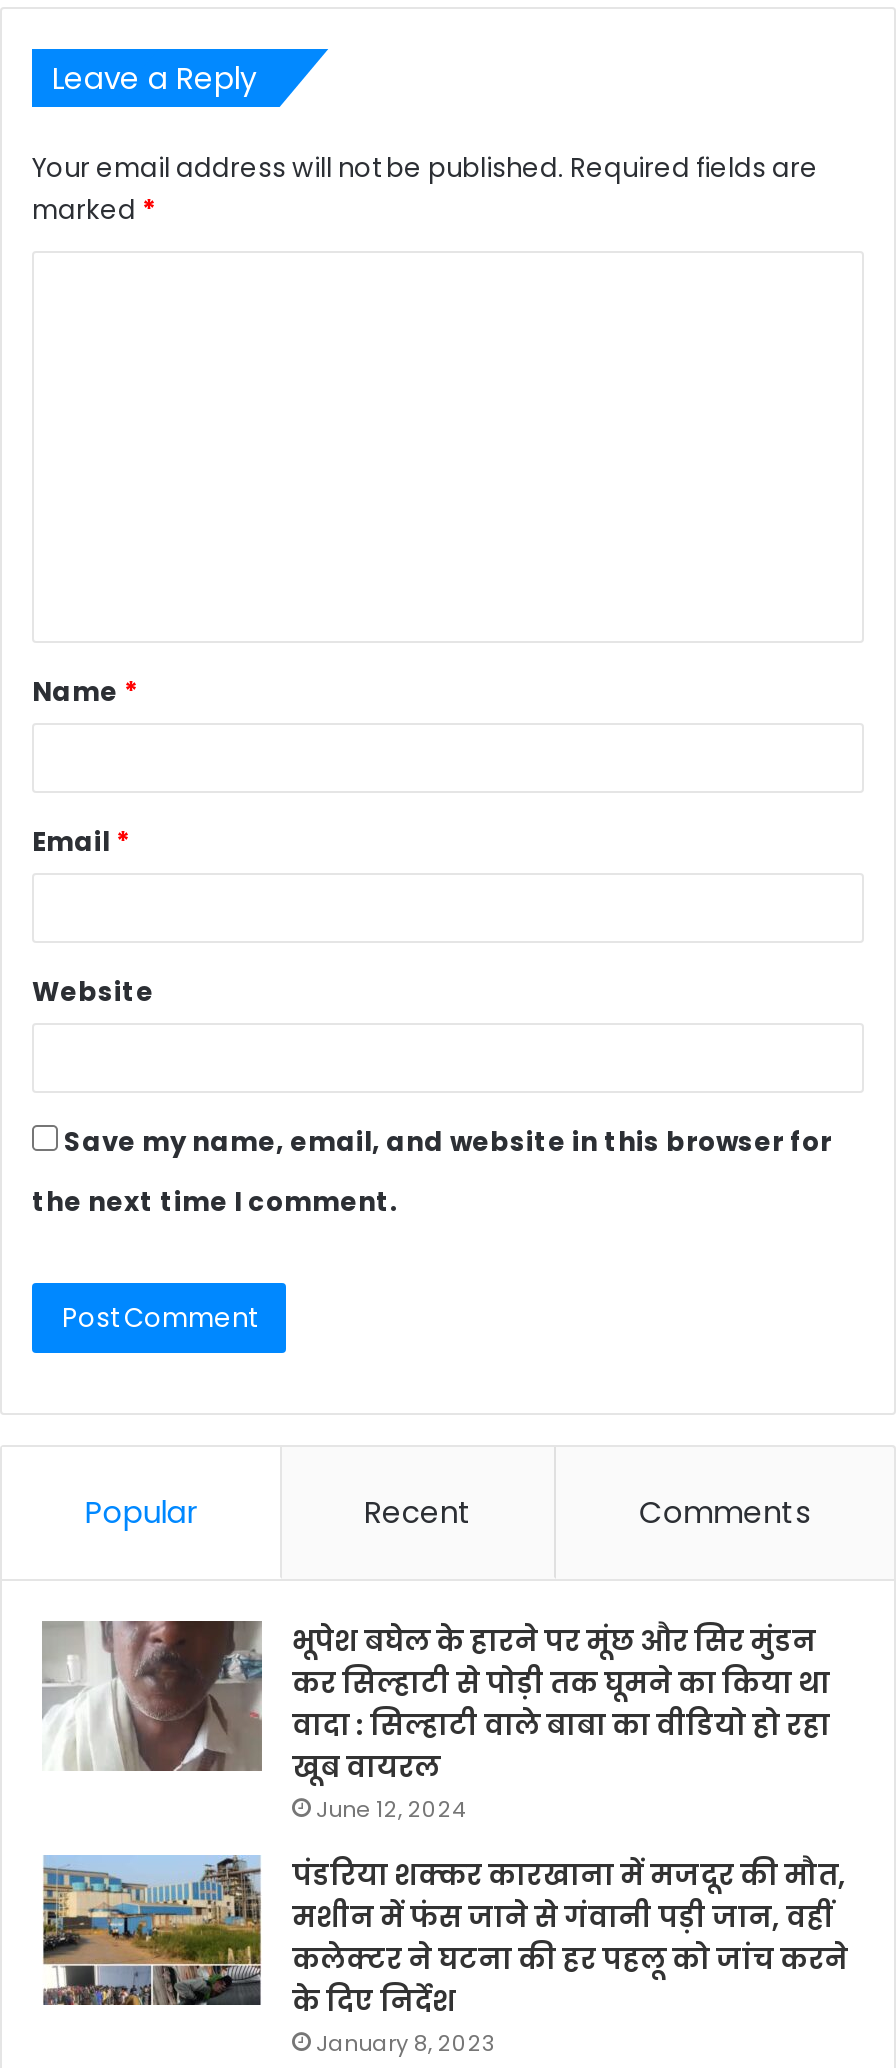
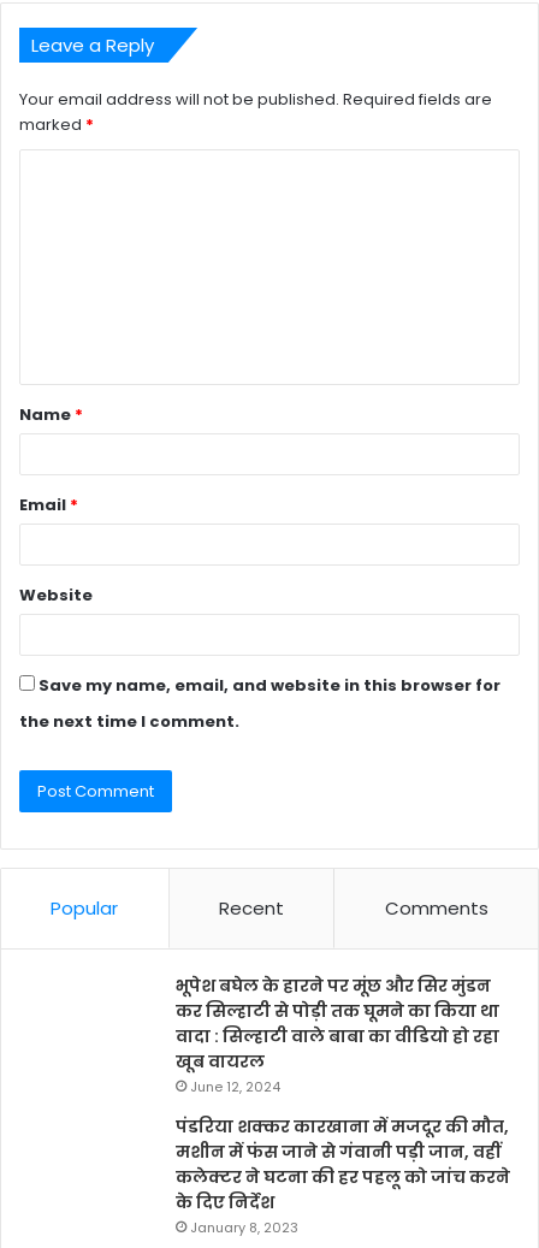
[40,1618,264,1774] [image] -> none
[40,1854,264,2008] [image] -> none

